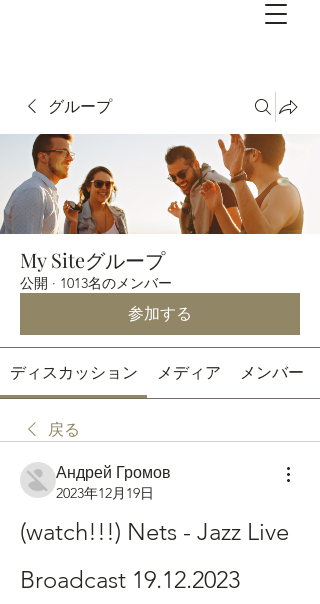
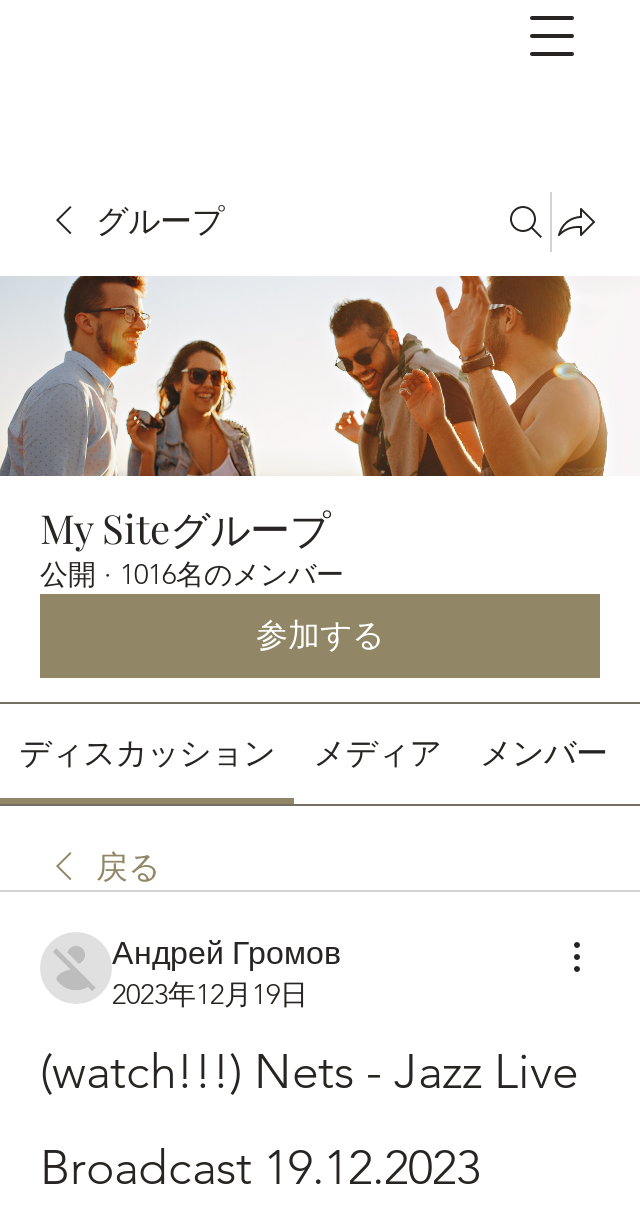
[20,274,172,292] 公開 · 1013名のメンバー -> [40,556,344,592] 公開 · 1016名のメンバー

